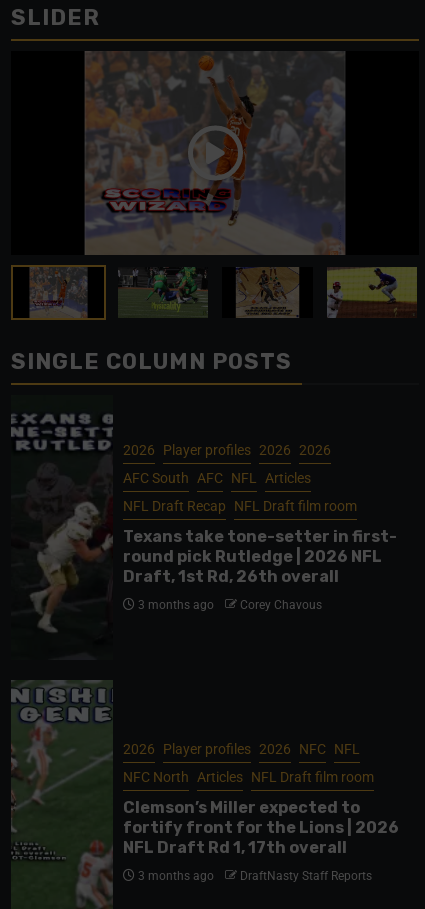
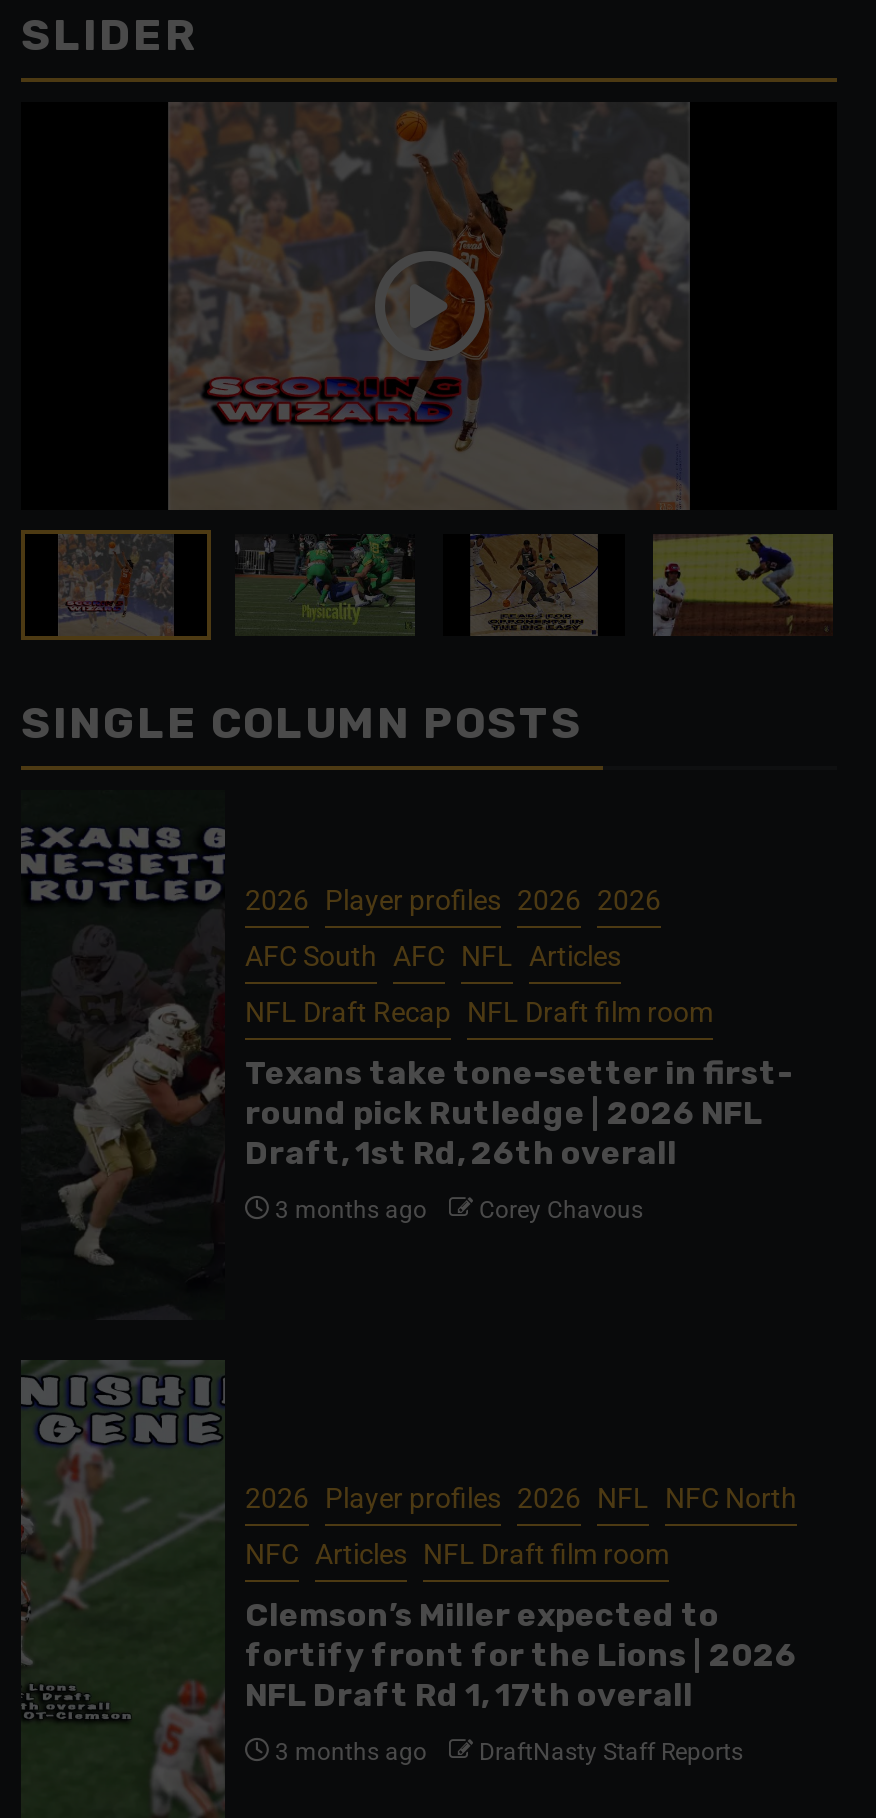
[123,741,360,757] 2026 Player profiles 2026 NFC NFL -> [245,1483,797,1515] 2026 Player profiles 2026 NFL NFC North
[123,769,374,785] NFC North Articles NFL Draft film room -> [245,1539,669,1571] NFC Articles NFL Draft film room

